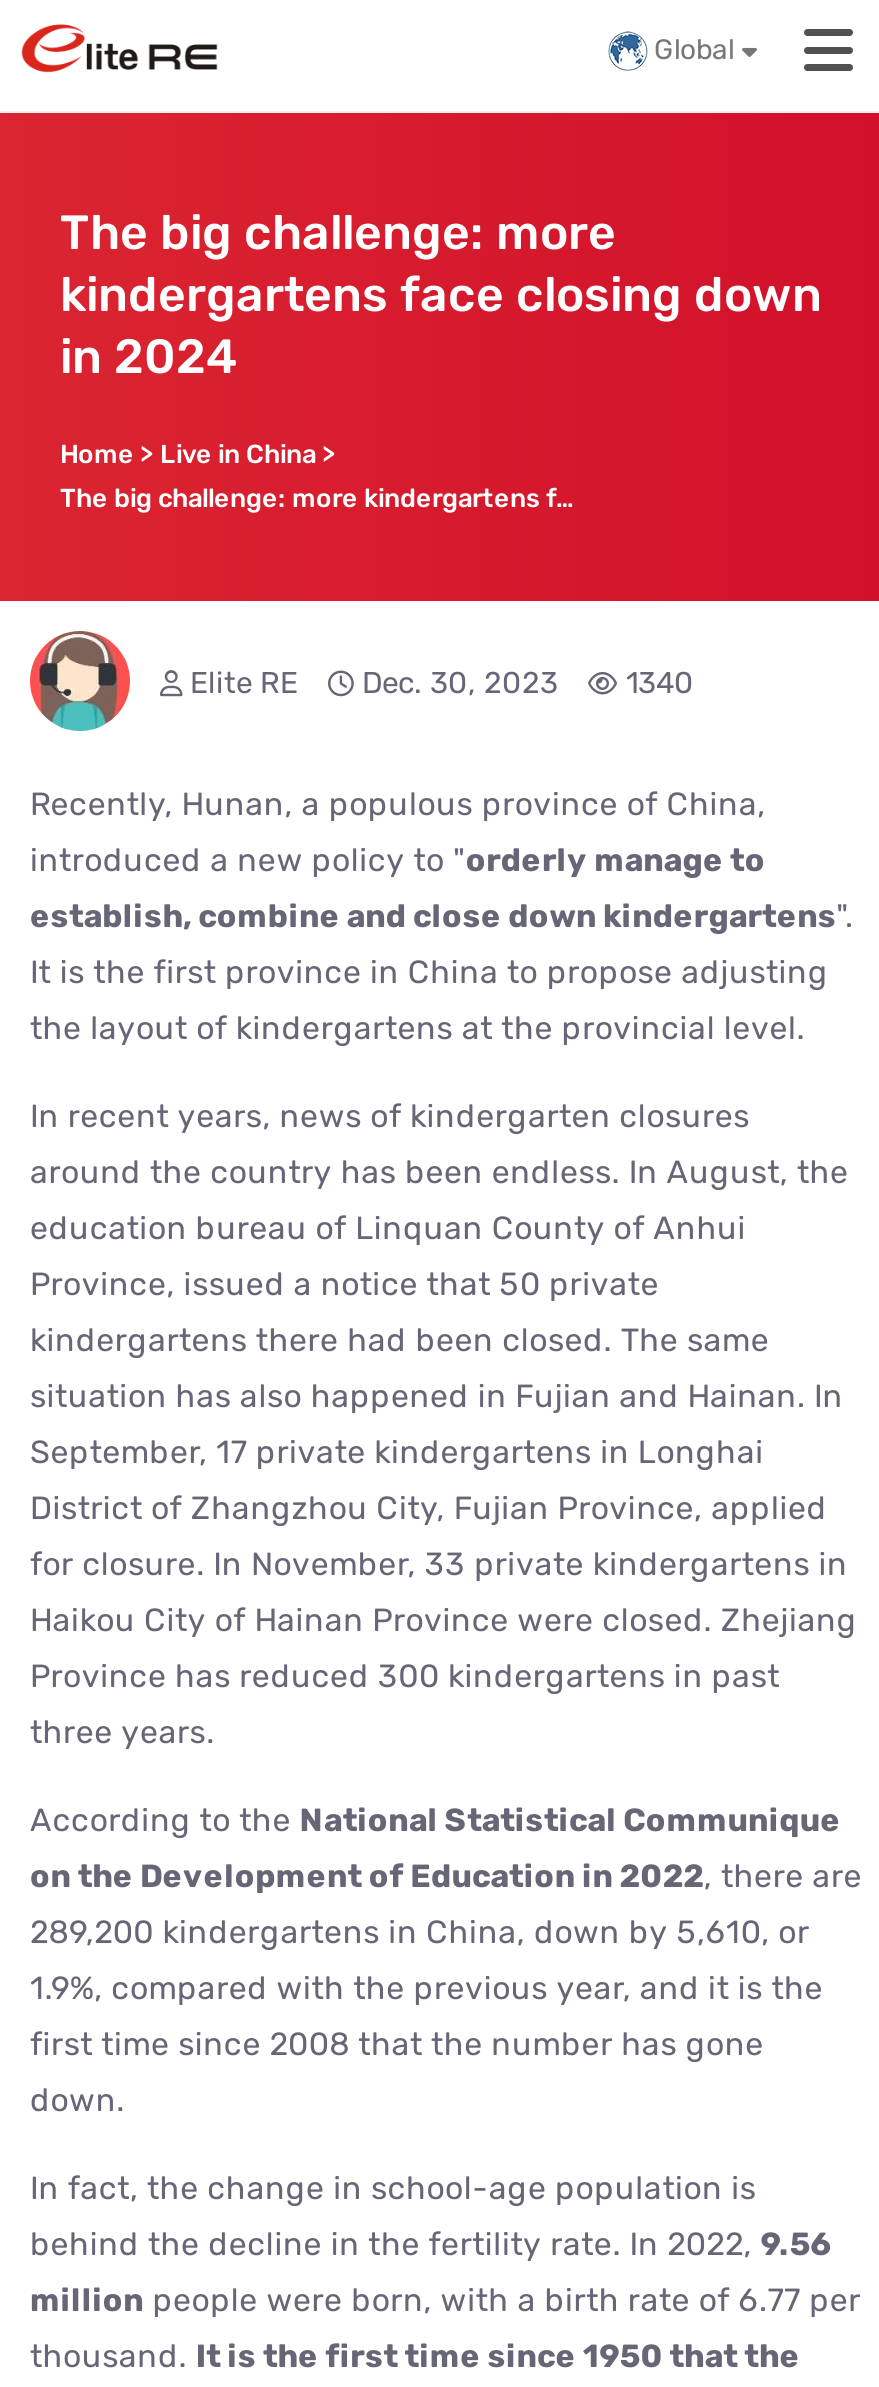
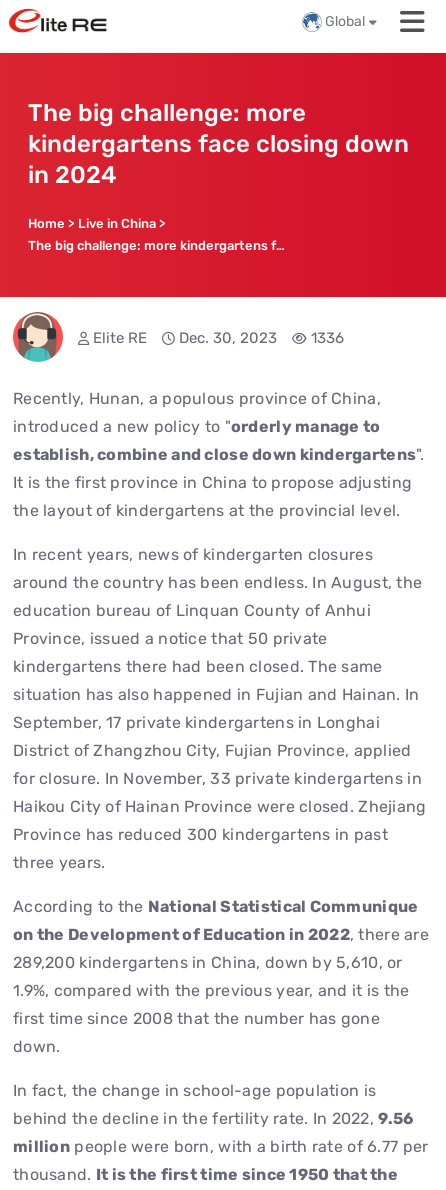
[190,665,694,701] Elite RE Dec. 30, 2023 1340 -> [93,329,344,347] Elite RE Dec. 30, 2023 1336

